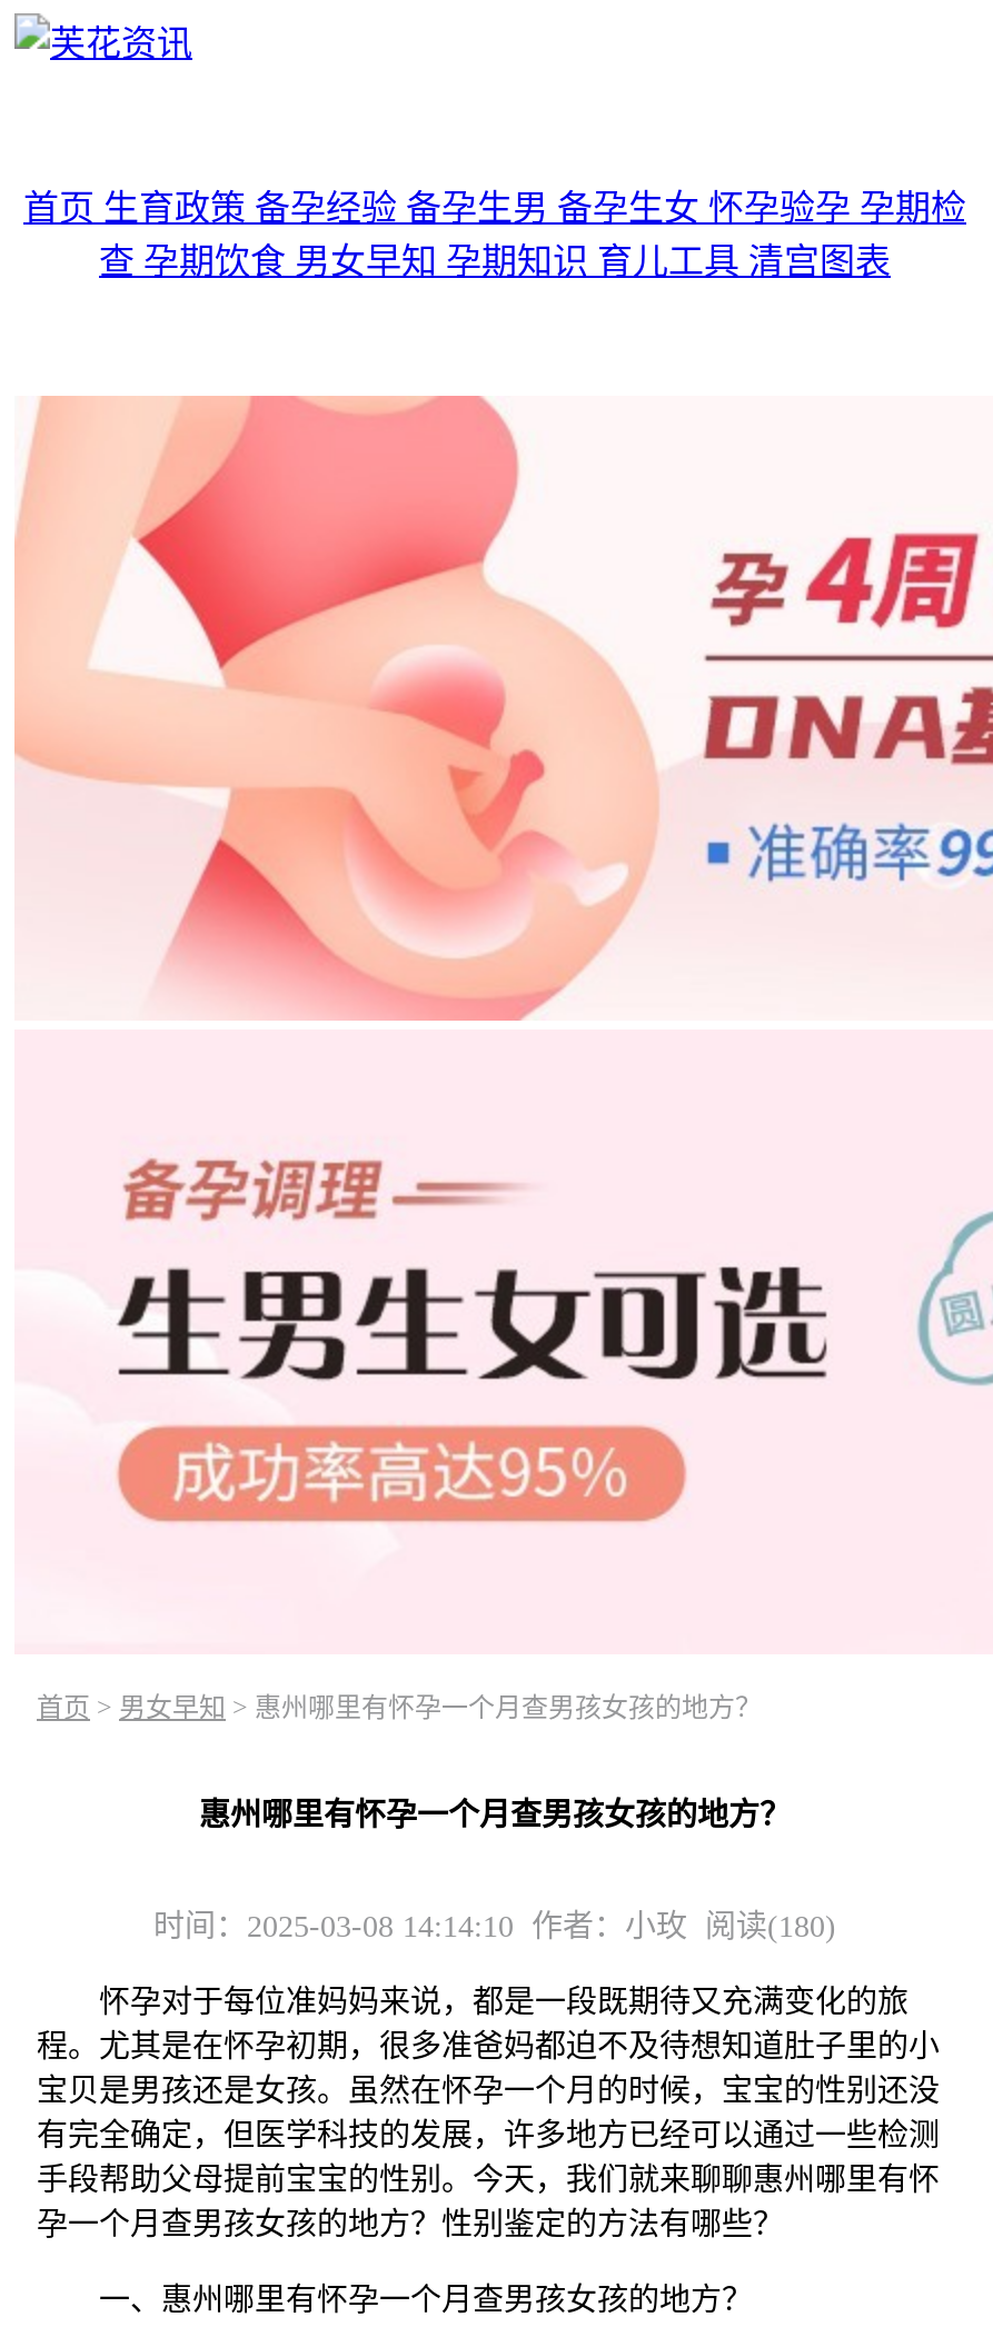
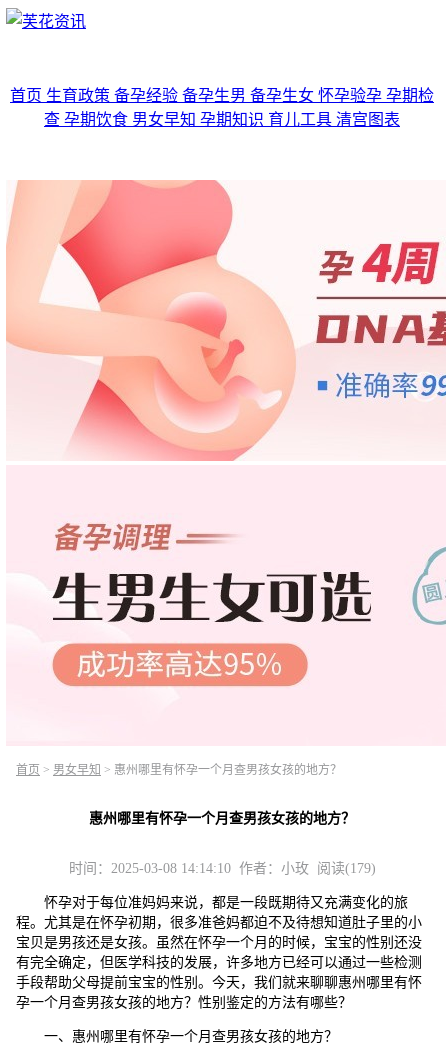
[153,1910,836,1943] 时间：2025-03-08 14:14:10 作者：小玫 阅读(180) -> [68,861,375,876] 时间：2025-03-08 14:14:10 作者：小玫 阅读(179)

